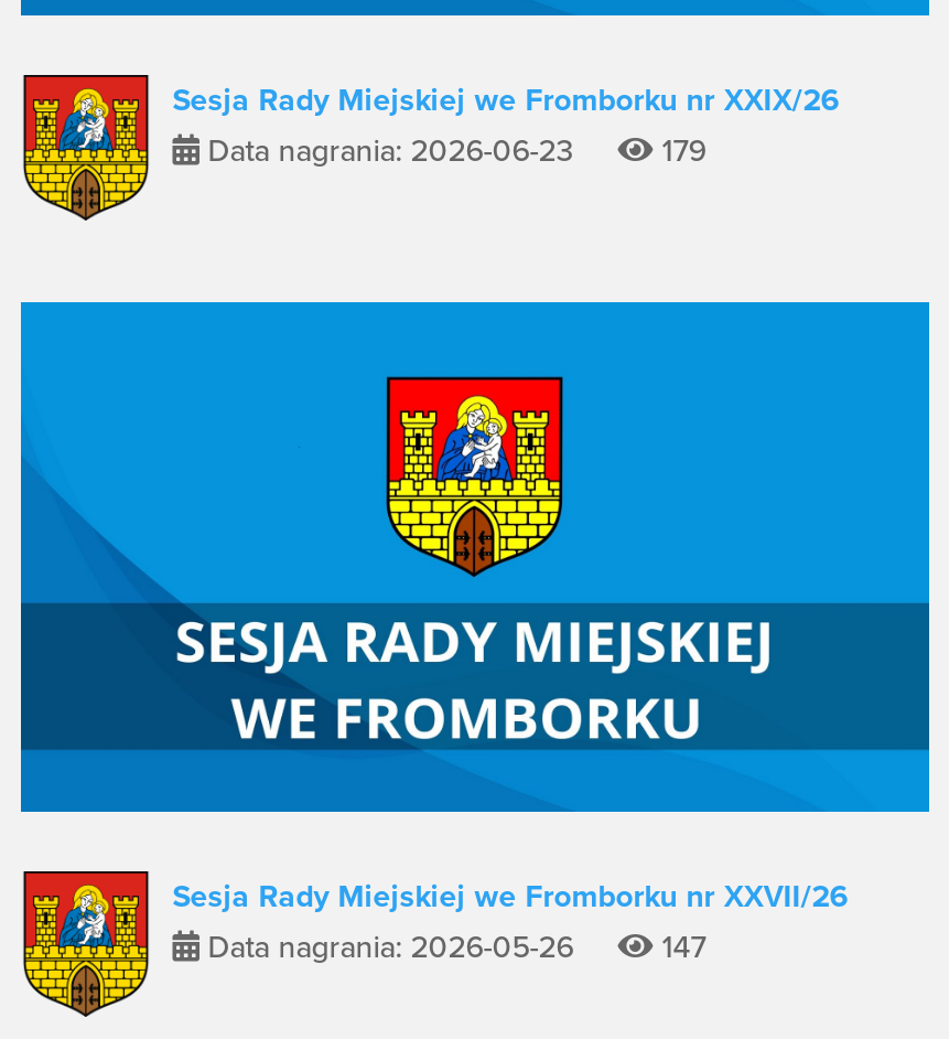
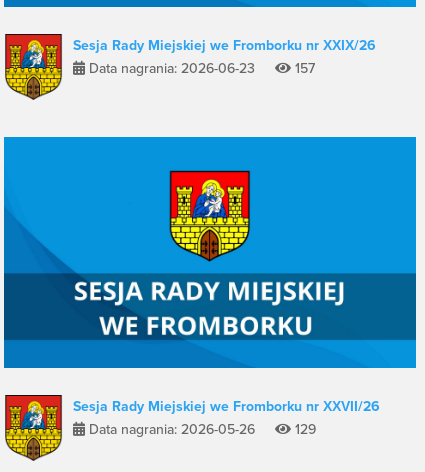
[199,132,706,170] Data nagrania: 2026-06-23 179 -> [85,60,315,77] Data nagrania: 2026-06-23 157
[199,929,706,967] Data nagrania: 2026-05-26 147 -> [85,421,316,438] Data nagrania: 2026-05-26 129

